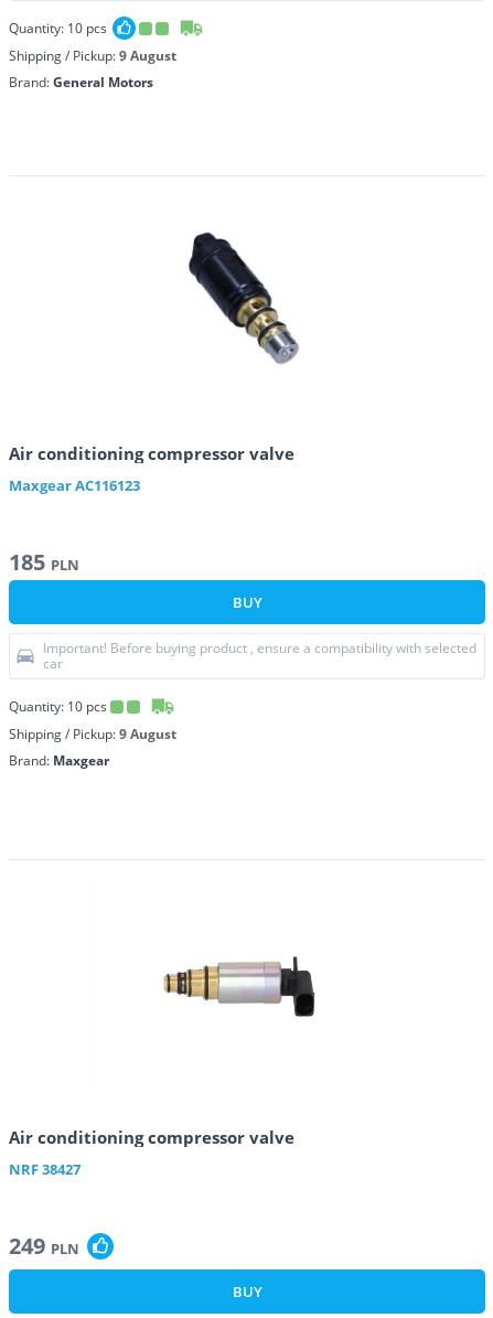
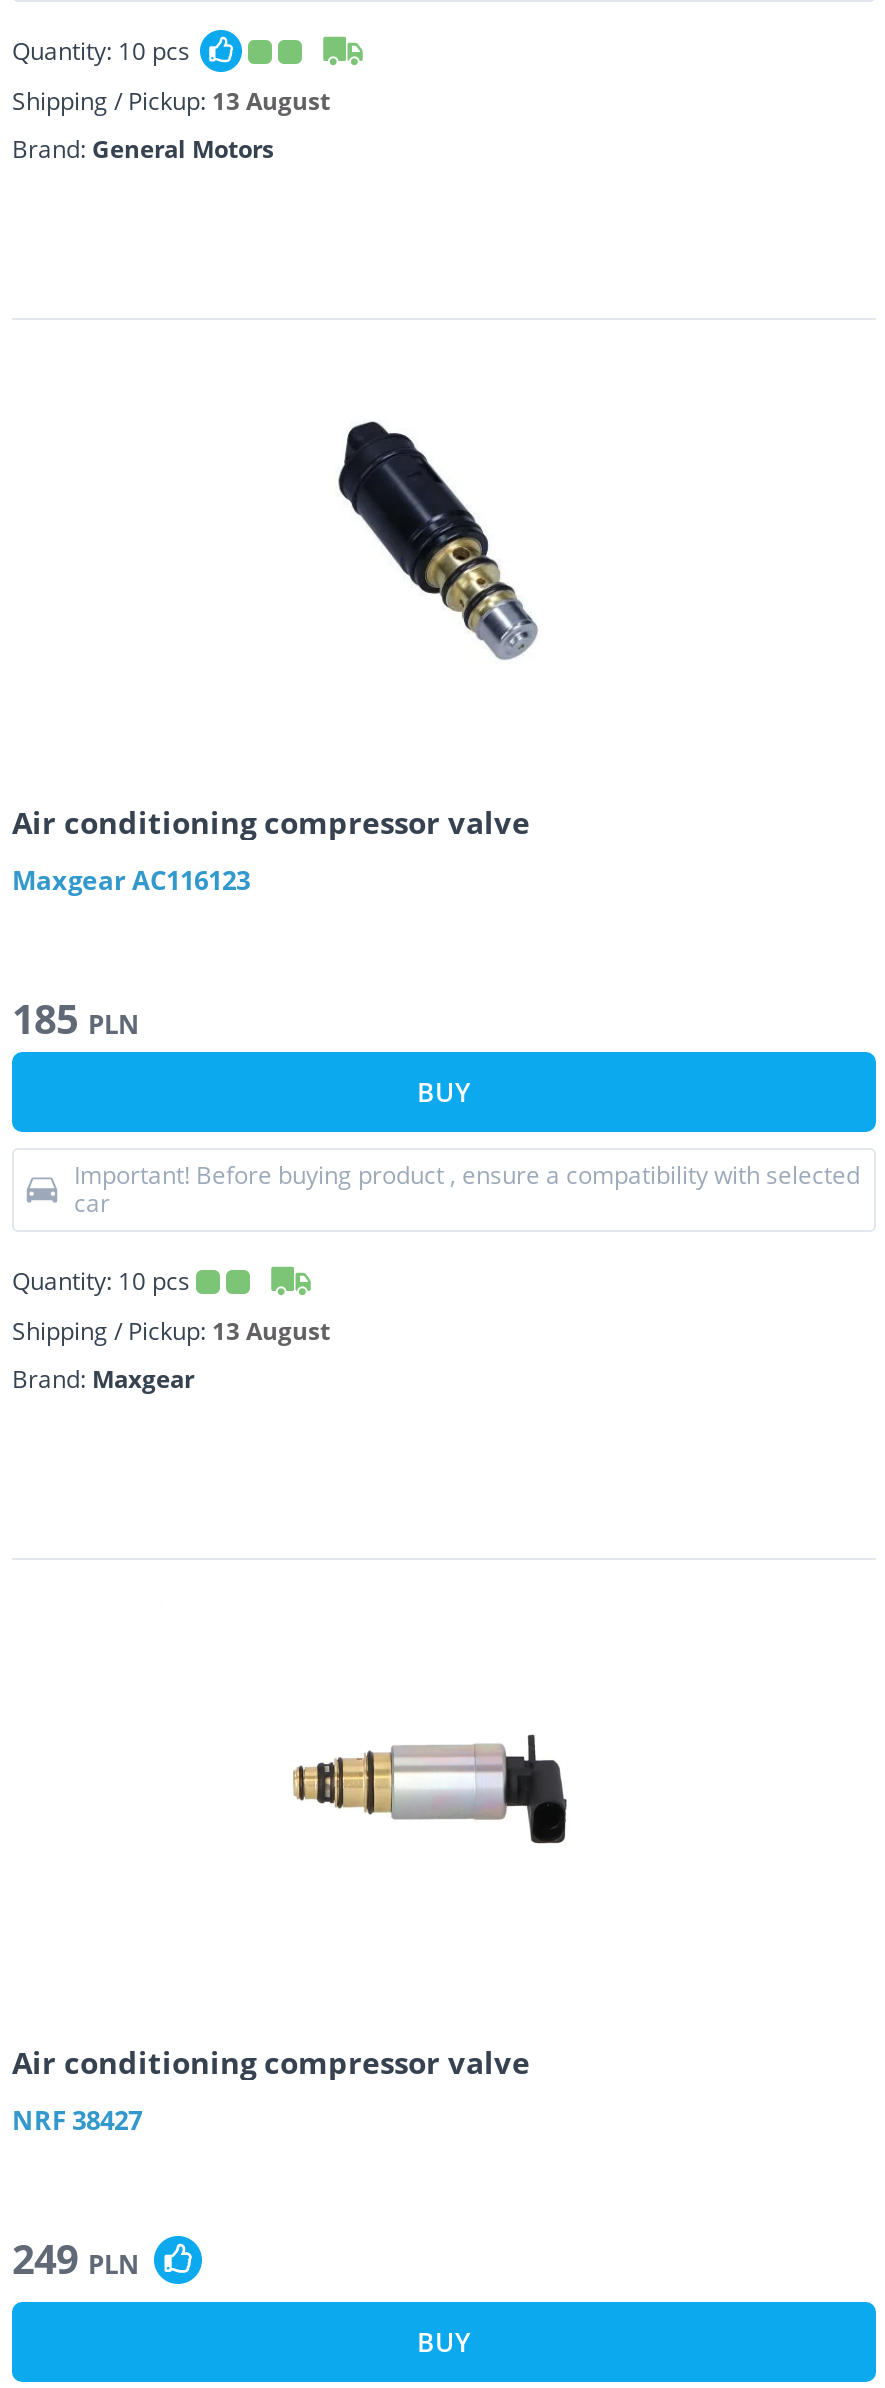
[9,46,176,65] Shipping / Pickup: 9 August -> [12,84,330,118] Shipping / Pickup: 13 August
[9,725,176,743] Shipping / Pickup: 9 August -> [12,1314,330,1348] Shipping / Pickup: 13 August

